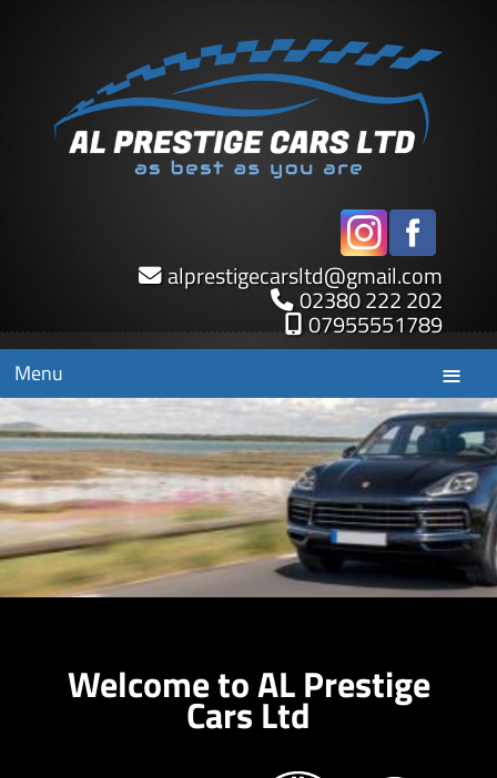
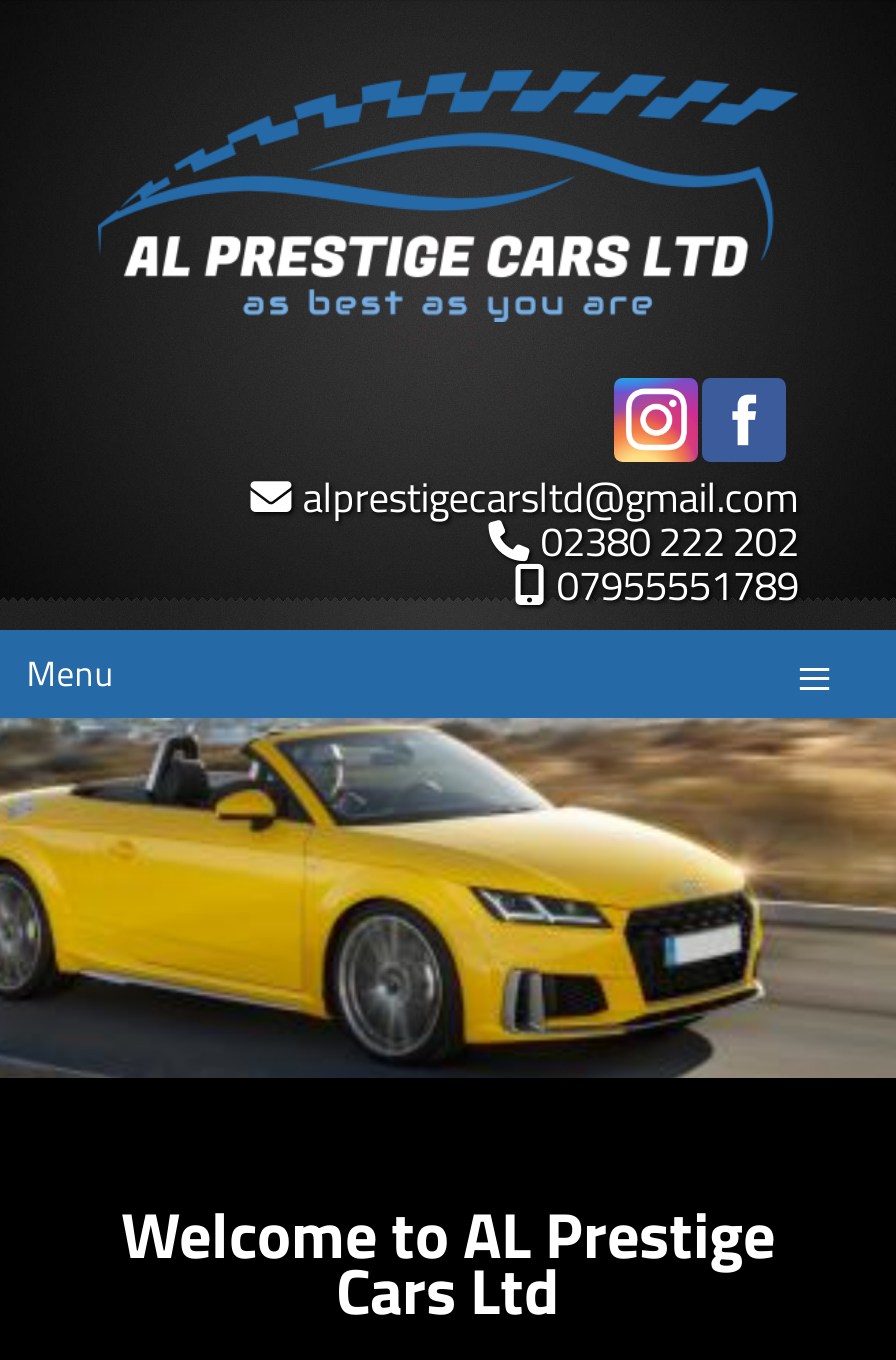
[3,397,494,598] [image] -> [6,716,890,1078] [image]

